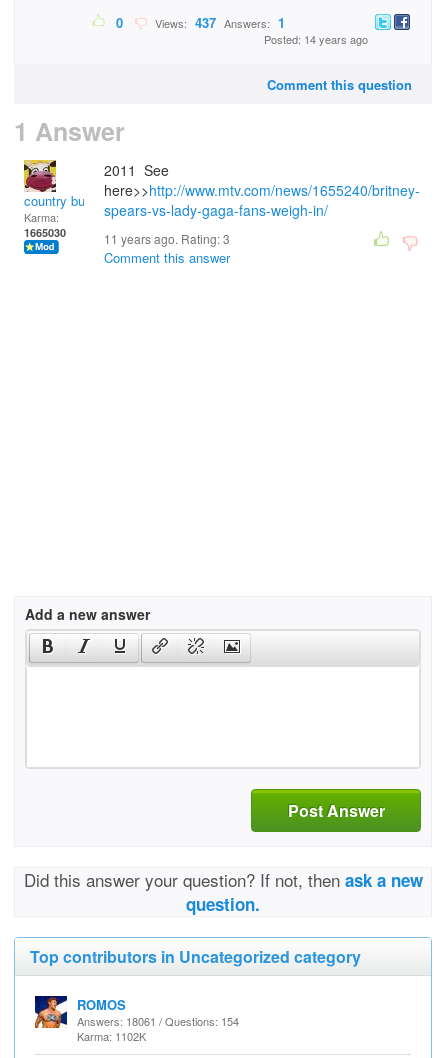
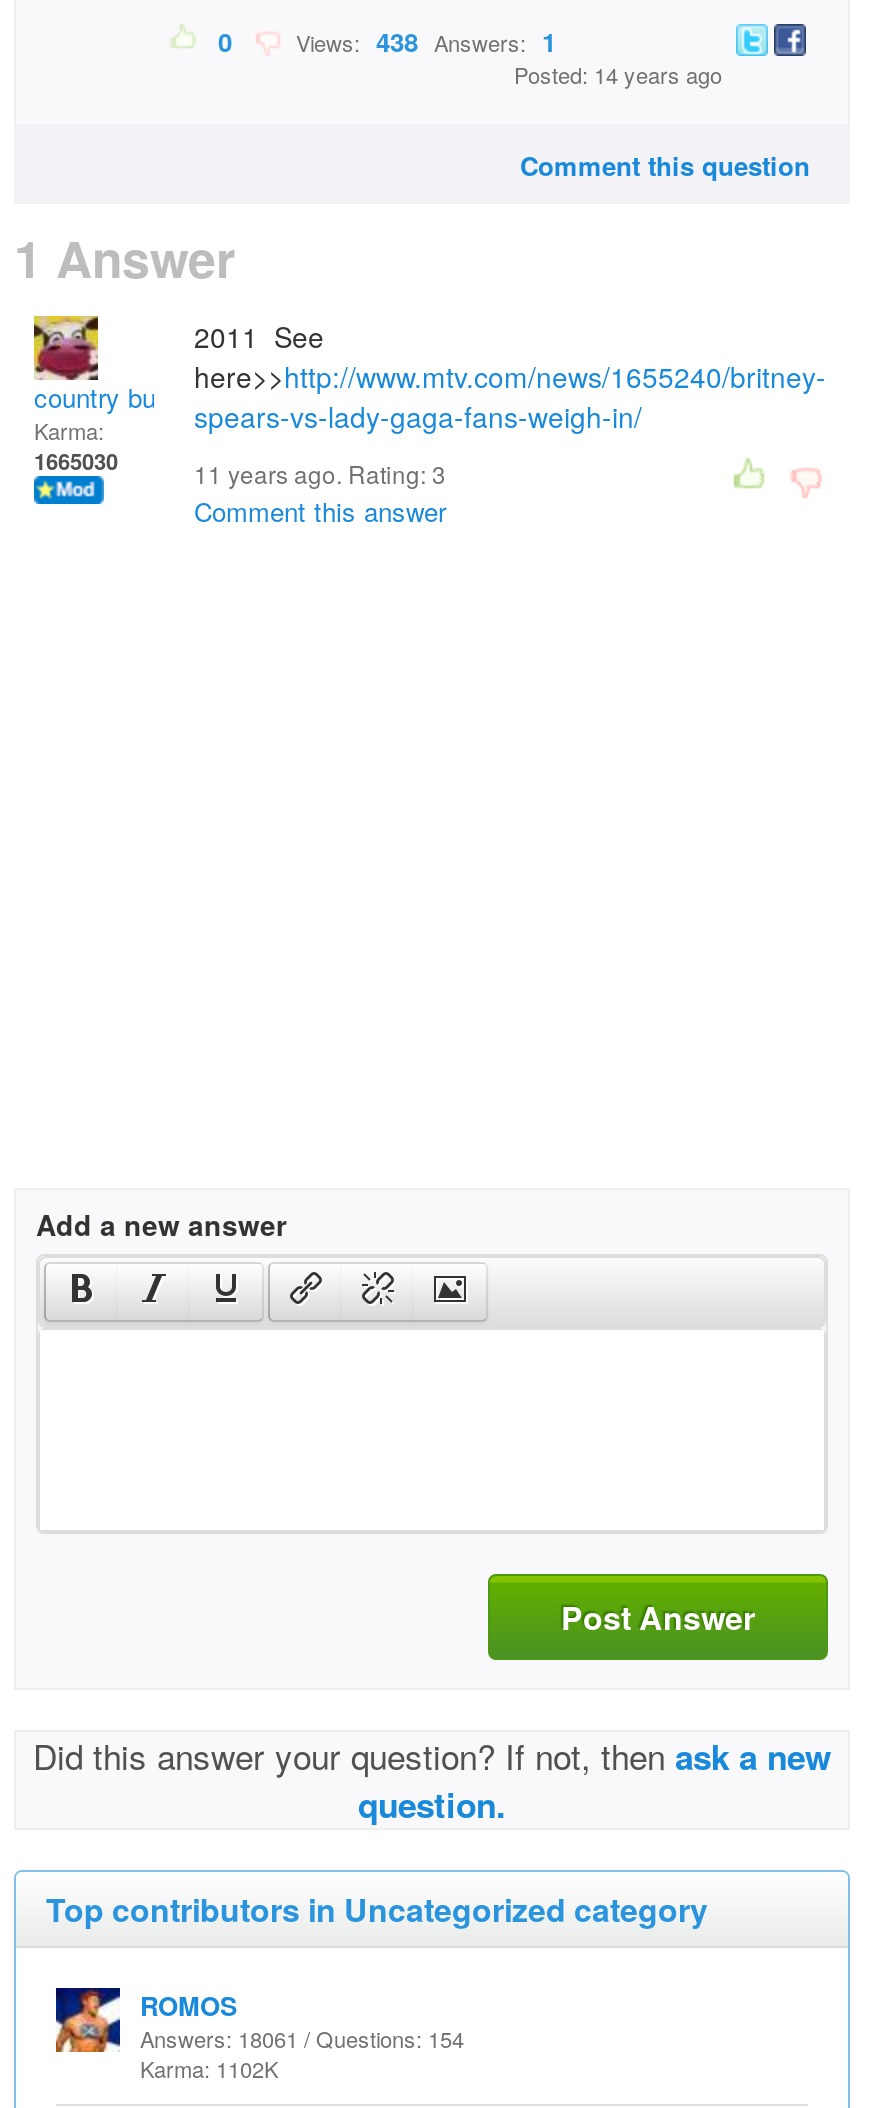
[149,13,285,32] Views: 437 Answers: 1 -> [284,22,556,60] Views: 438 Answers: 1

